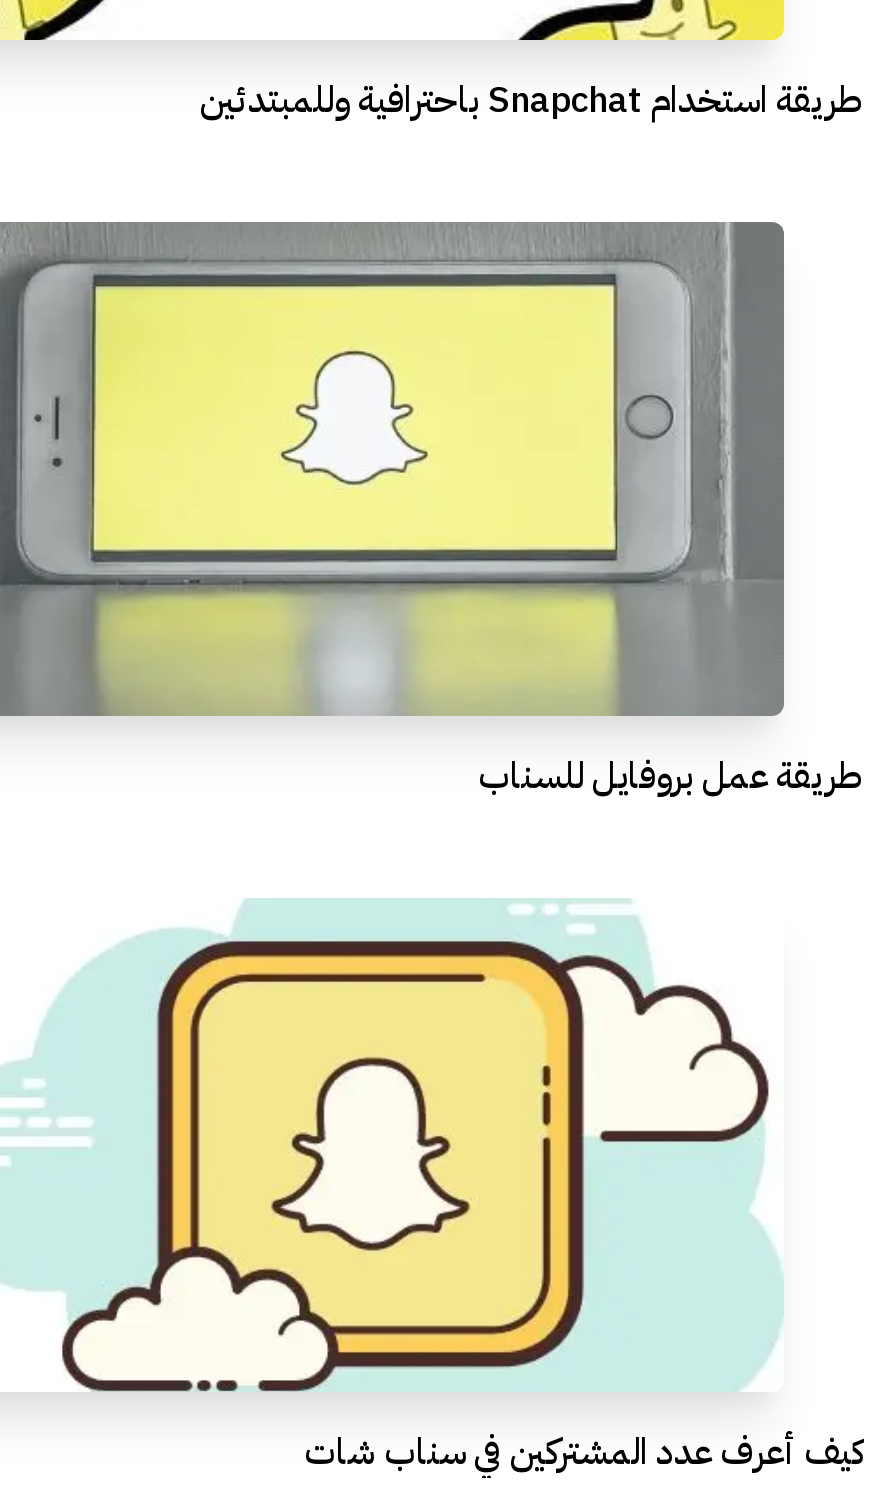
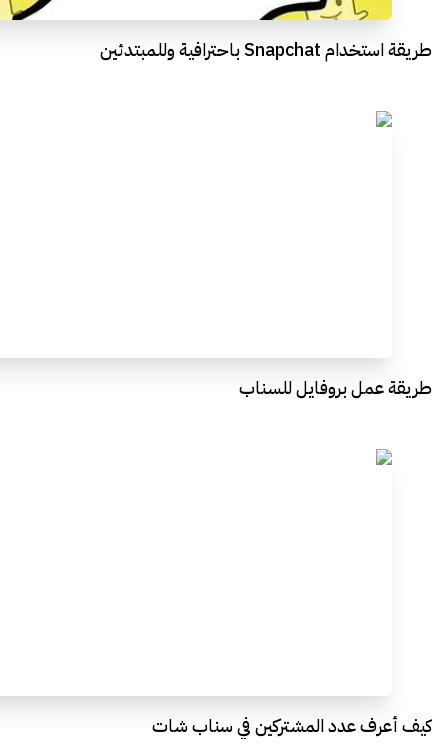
[6,220,786,718] [image] -> none
[6,898,784,1394] [image] -> none

